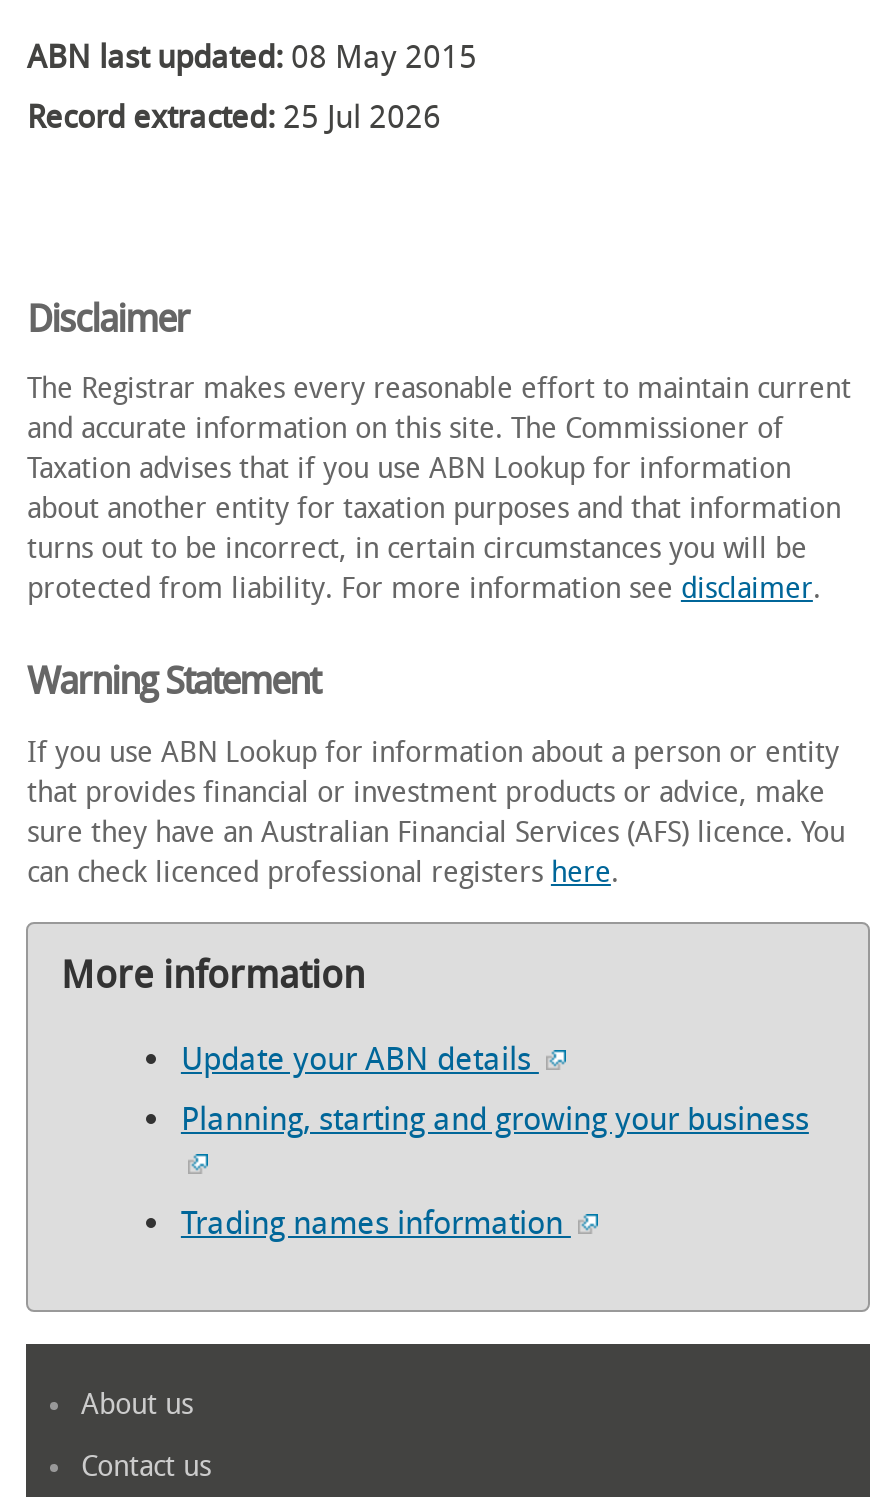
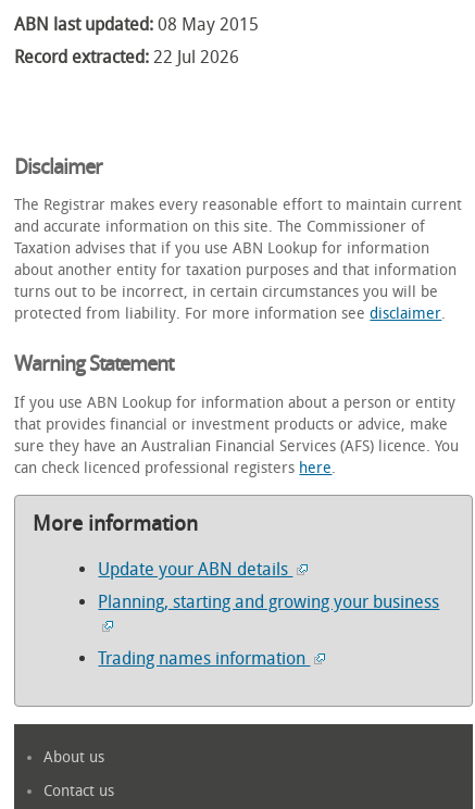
[27,98,441,136] Record extracted: 25 Jul 2026 -> [15,47,240,68] Record extracted: 22 Jul 2026

